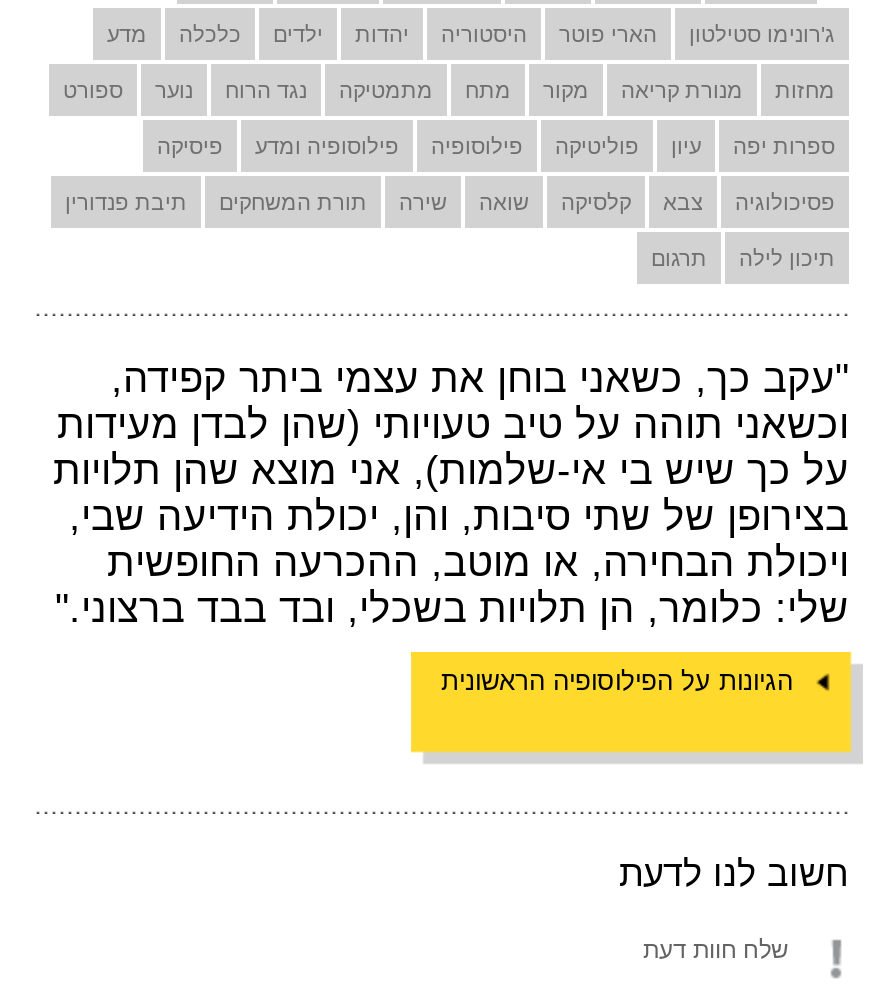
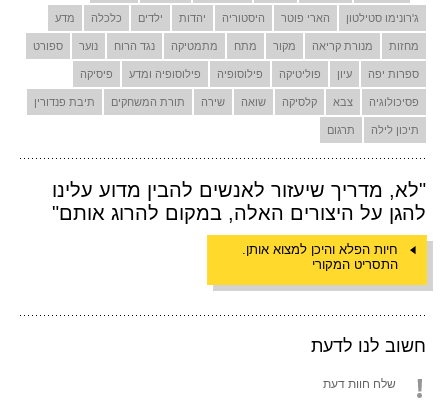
[53,357,849,631] "עקב כך, כשאני בוחן את עצמי ביתר קפידה, | וכשאני תוהה על טיב טעויותי (שהן לבדן מעידות | על כך שיש בי אי-שלמות), אני מוצא שהן תלויות | בצירופן של שתי סיבות, והן, יכולת הידיעה שבי, | ויכולת הבחירה, או מוטב, ההכרעה החופשית | שלי: כלומר, הן תלויות בשכלי, ובד בבד ברצוני." -> [52,179,426,224] "לא, מדריך שיעזור לאנשים להבין מדוע עלינו | להגן על היצורים האלה, במקום להרוג אותם"
[441,667,793,697] הגיונות על הפילוסופיה הראשונית -> [242,242,398,272] חיות הפלא והיכן למצוא אותן. | התסריט המקורי

